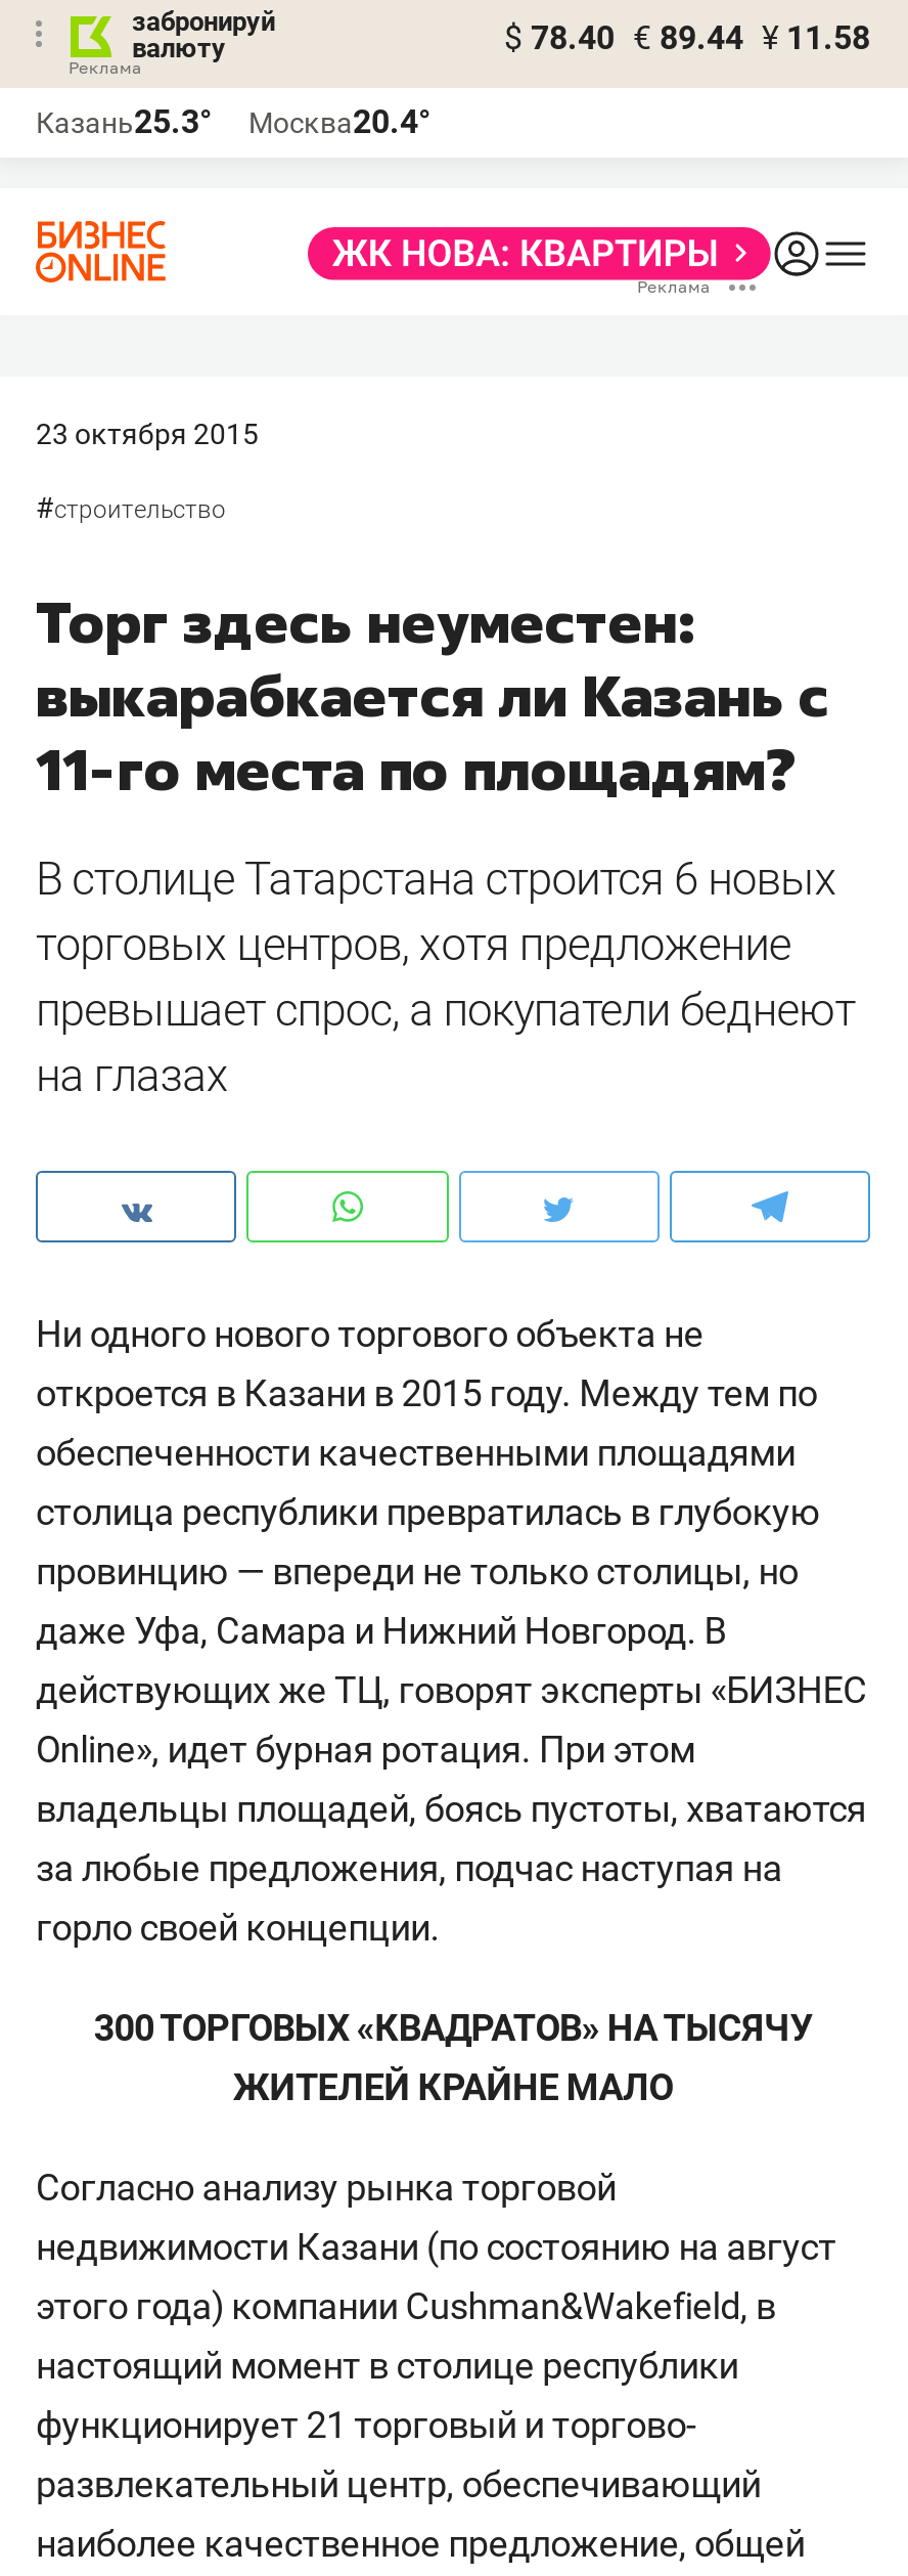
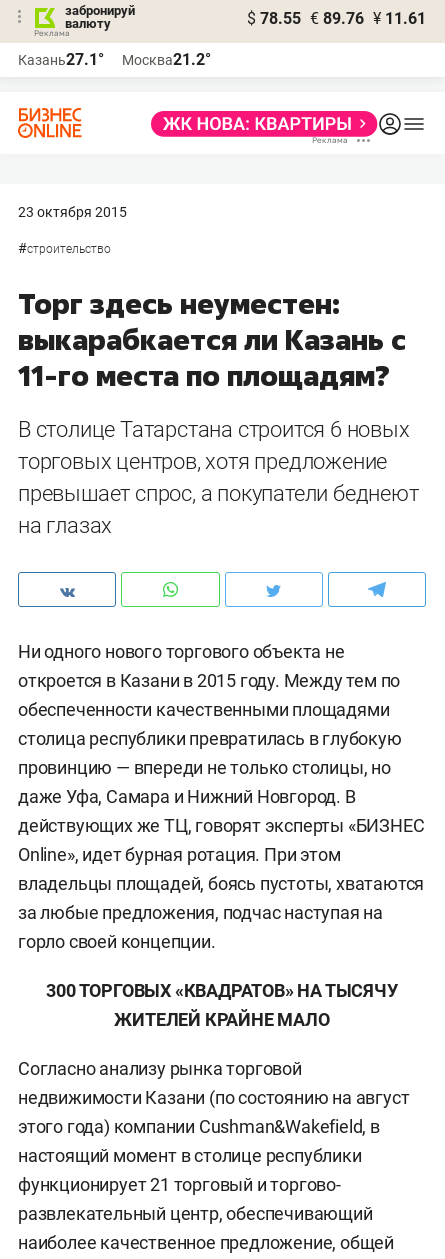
[504,18,870,57] $ 78.40 € 89.44 ¥ 11.58 -> [247,9,426,28] $ 78.55 € 89.76 ¥ 11.61
[36,102,212,141] Казань25.3° -> [18,50,104,69] Казань27.1°
[248,102,430,141] Москва20.4° -> [122,50,211,69] Москва21.2°

